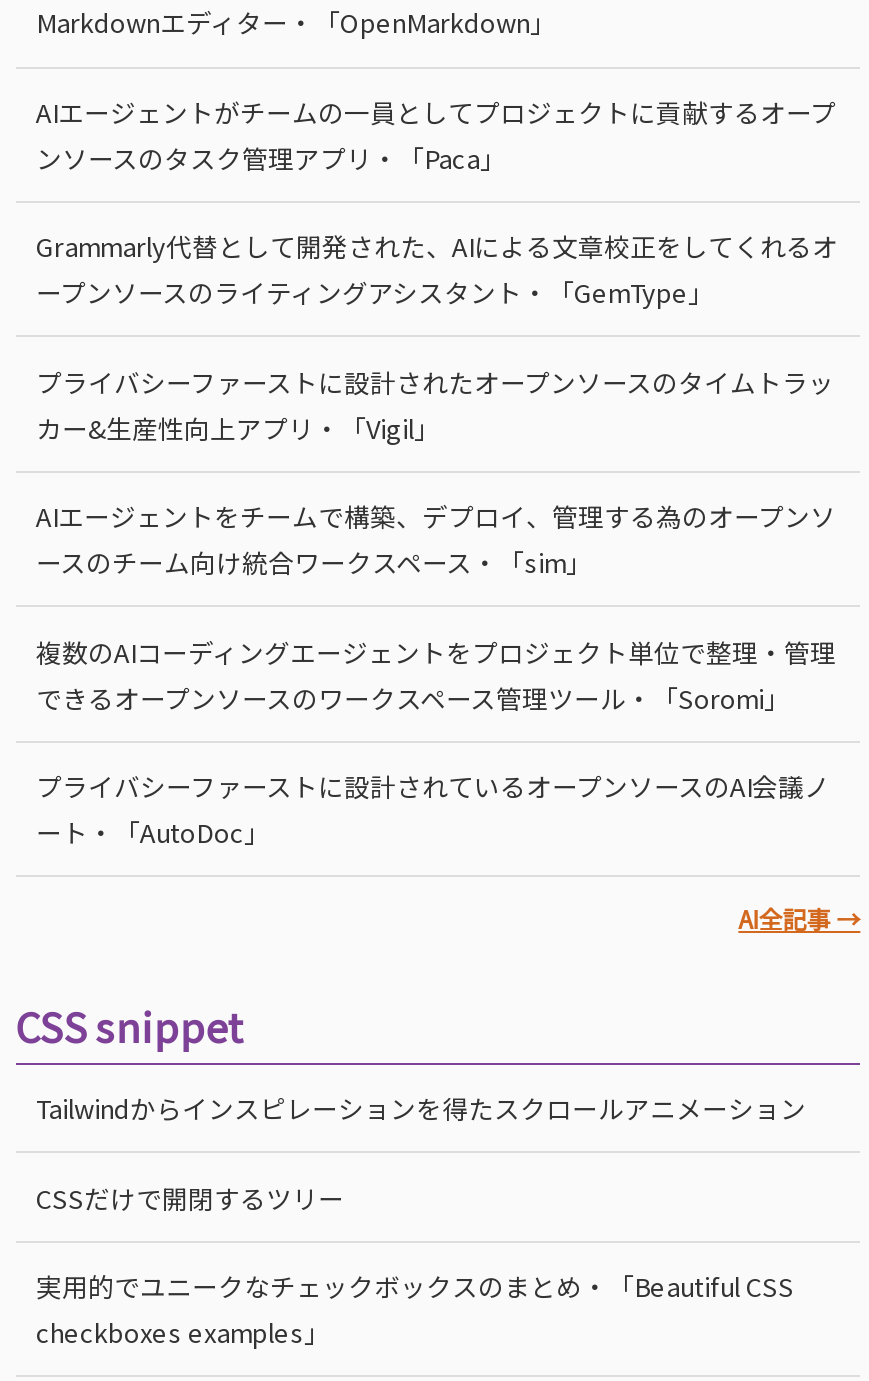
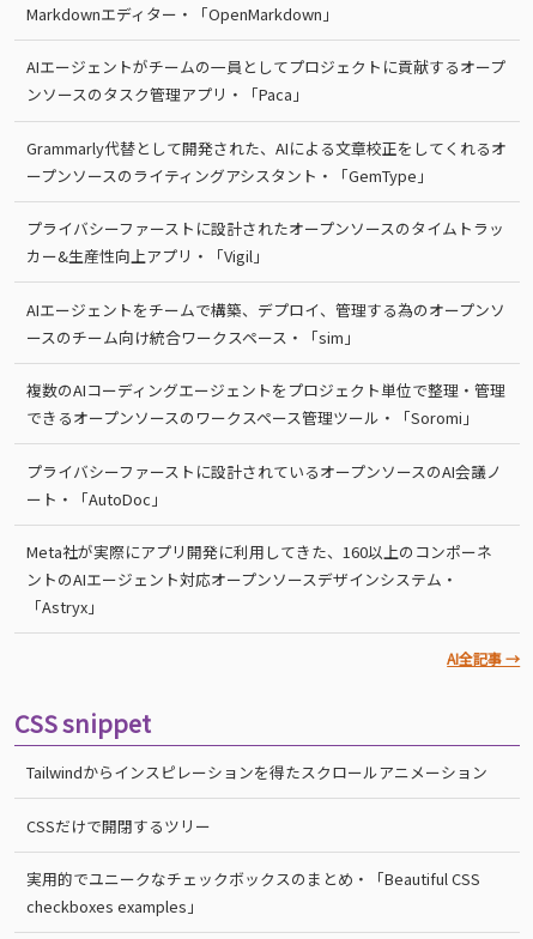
none -> [26,540,492,618] Meta社が実際にアプリ開発に利用してきた、160以上のコンポーネ | ントのAIエージェント対応オープンソースデザインシステム・ | 「Astryx」

